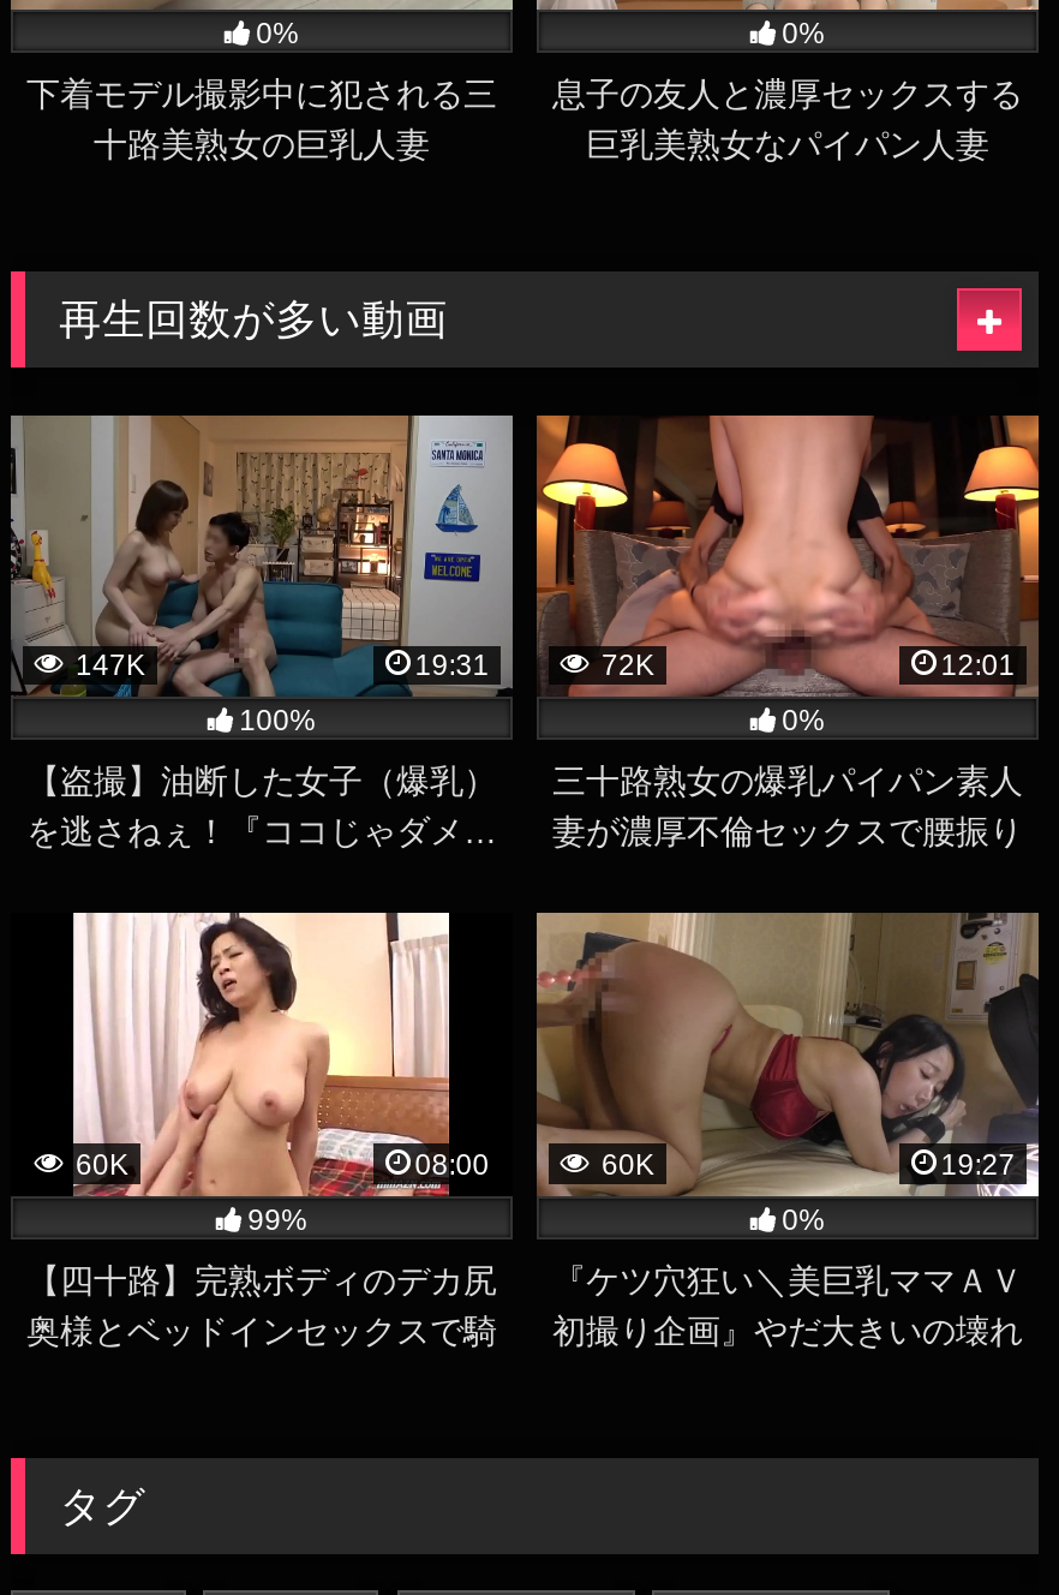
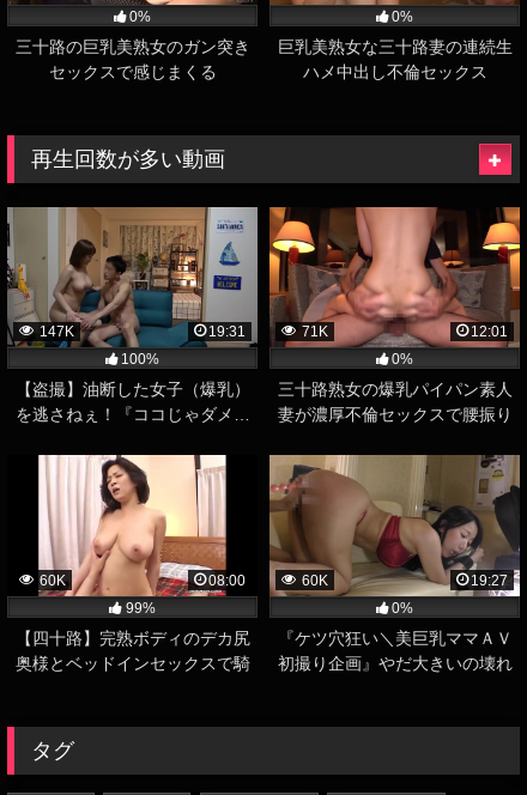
[26,74,497,163] 下着モデル撮影中に犯される三 | 十路美熟女の巨乳人妻 -> [15,37,250,81] 三十路の巨乳美熟女のガン突き | セックスで感じまくる
[552,74,1023,163] 息子の友人と濃厚セックスする | 巨乳美熟女なパイパン人妻 -> [277,37,512,81] 巨乳美熟女な三十路妻の連続生 | ハメ中出し不倫セックス
[594,648,654,682] 72K -> [298,323,328,340] 71K

